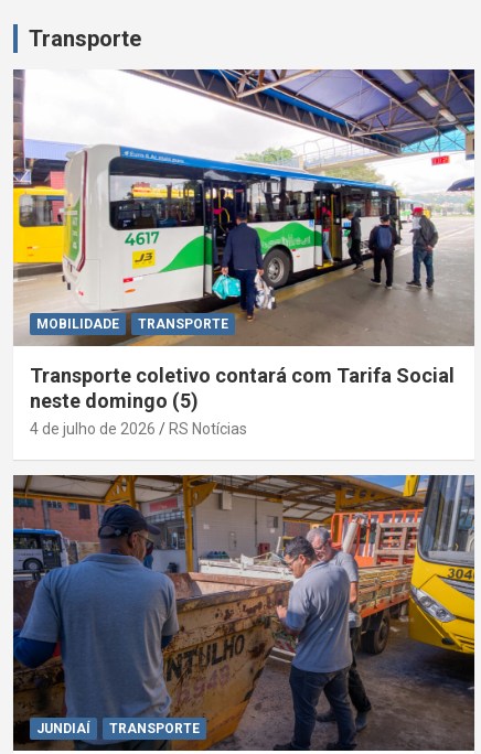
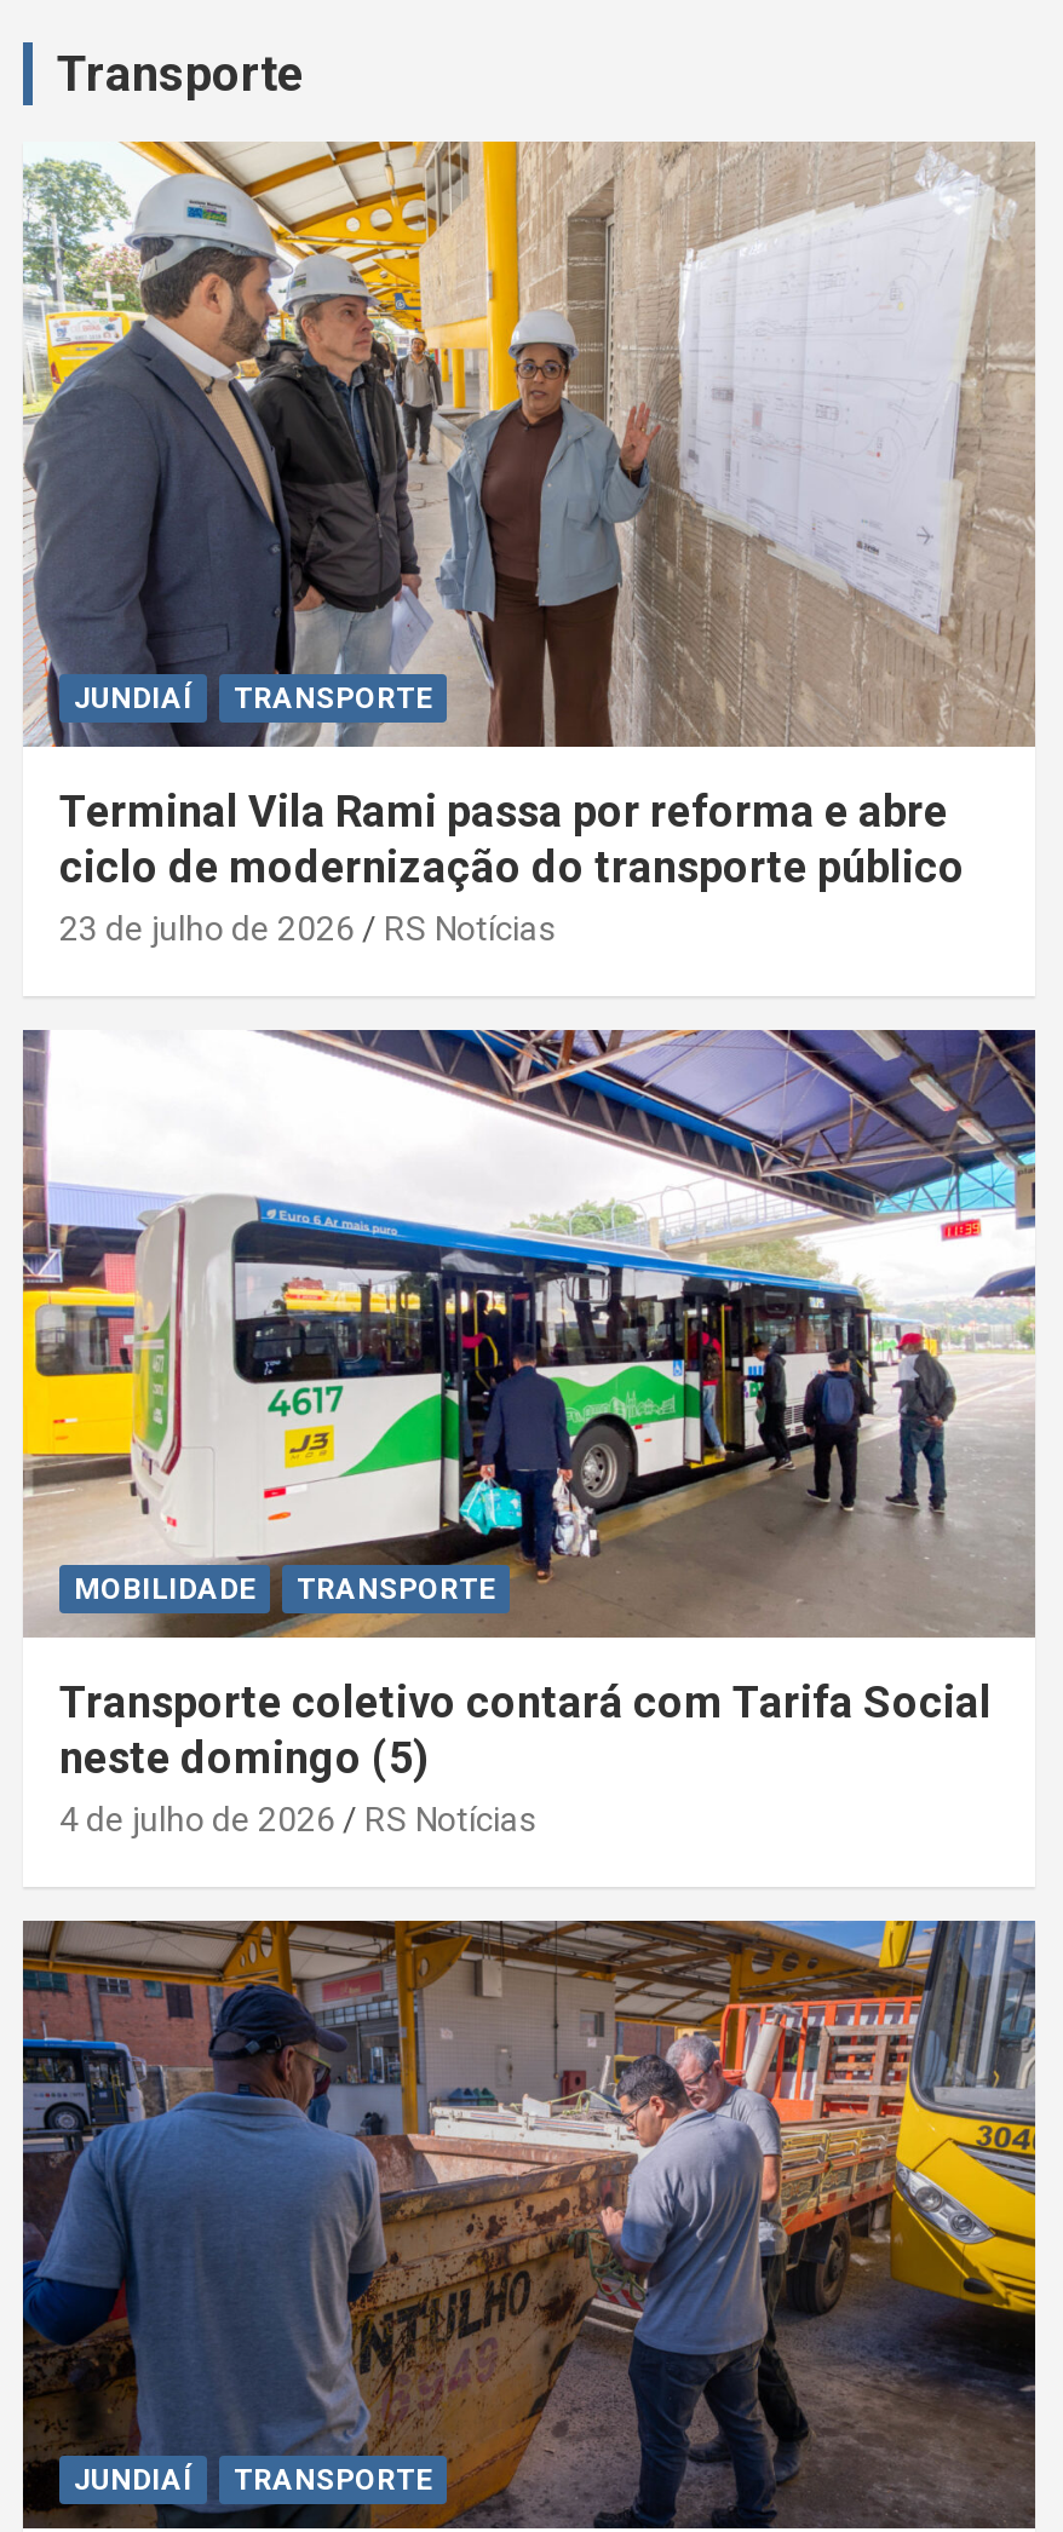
none -> [21,139,1038,949] [image] | JUNDIAÍ | TRANSPORTE | Terminal Vila Rami passa por reforma e abre | ciclo de modernização do transporte público | 23 de julho de 2026 | RS Notícias

